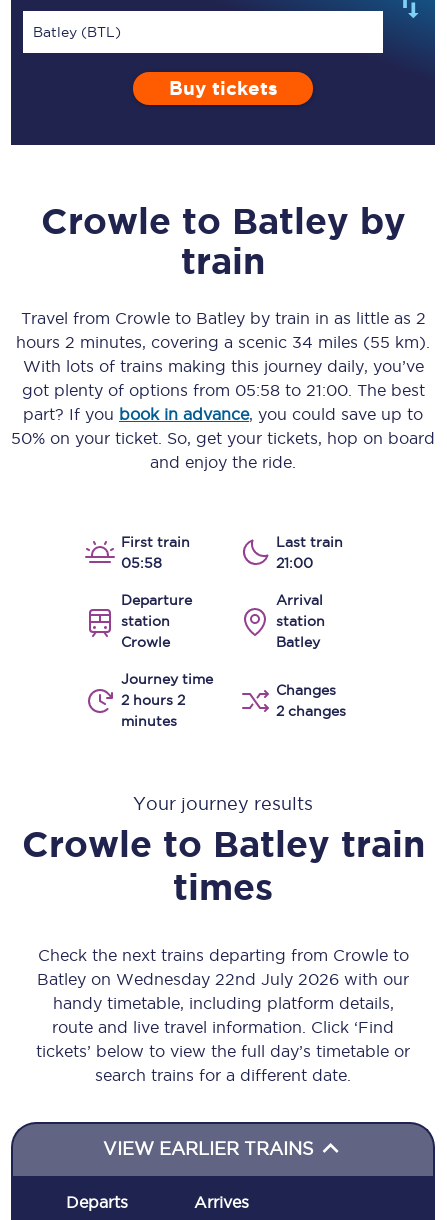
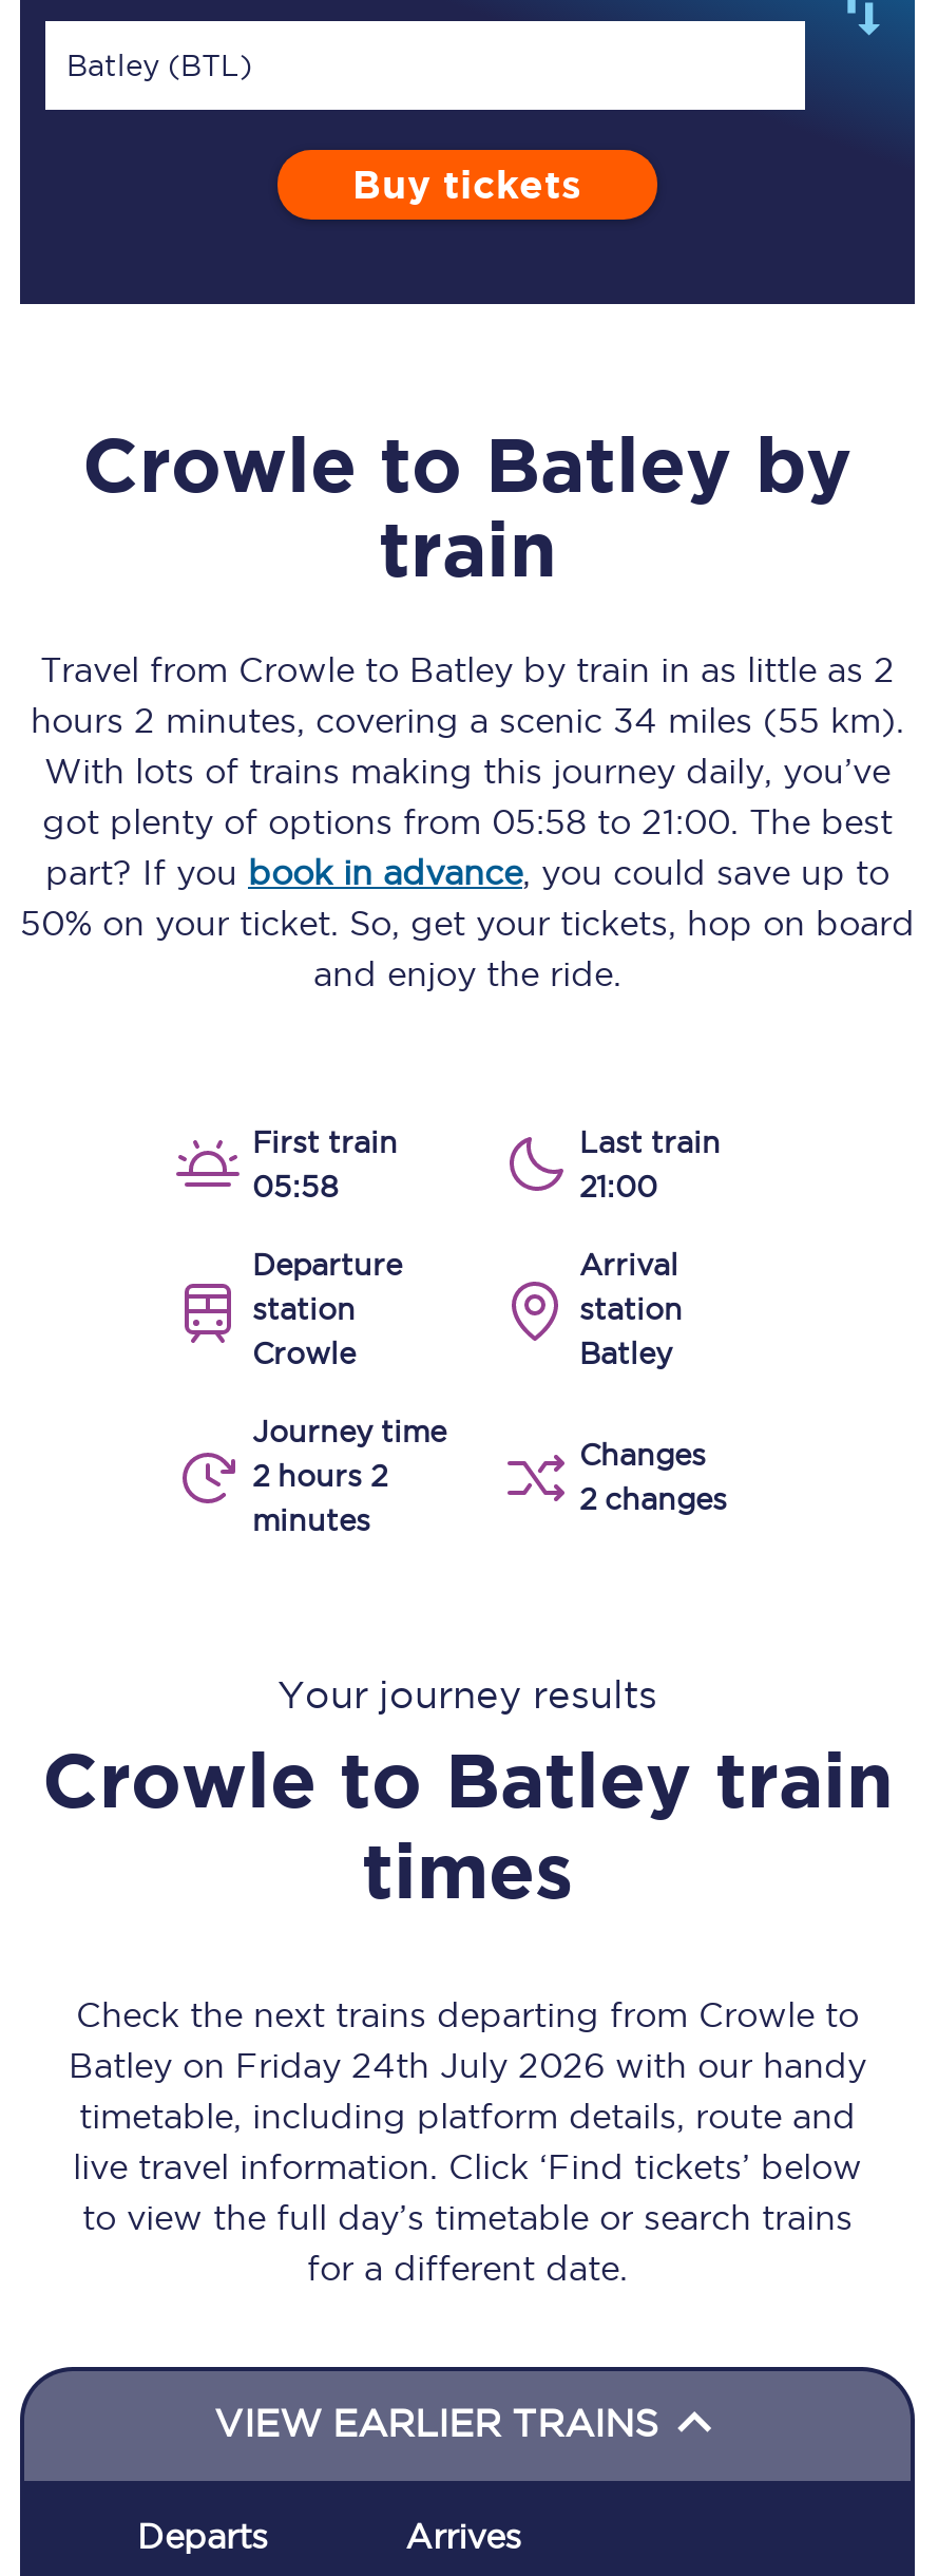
[36,970,410,1084] Batley on Wednesday 22nd July 2026 with our | handy timetable, including platform details, | route and live travel information. Click ‘Find | tickets’ below to view the full day’s timetable or | search trains for a different date. -> [69,2046,866,2287] Batley on Friday 24th July 2026 with our handy | timetable, including platform details, route and | live travel information. Click ‘Find tickets’ below | to view the full day’s timetable or search trains | for a different date.

